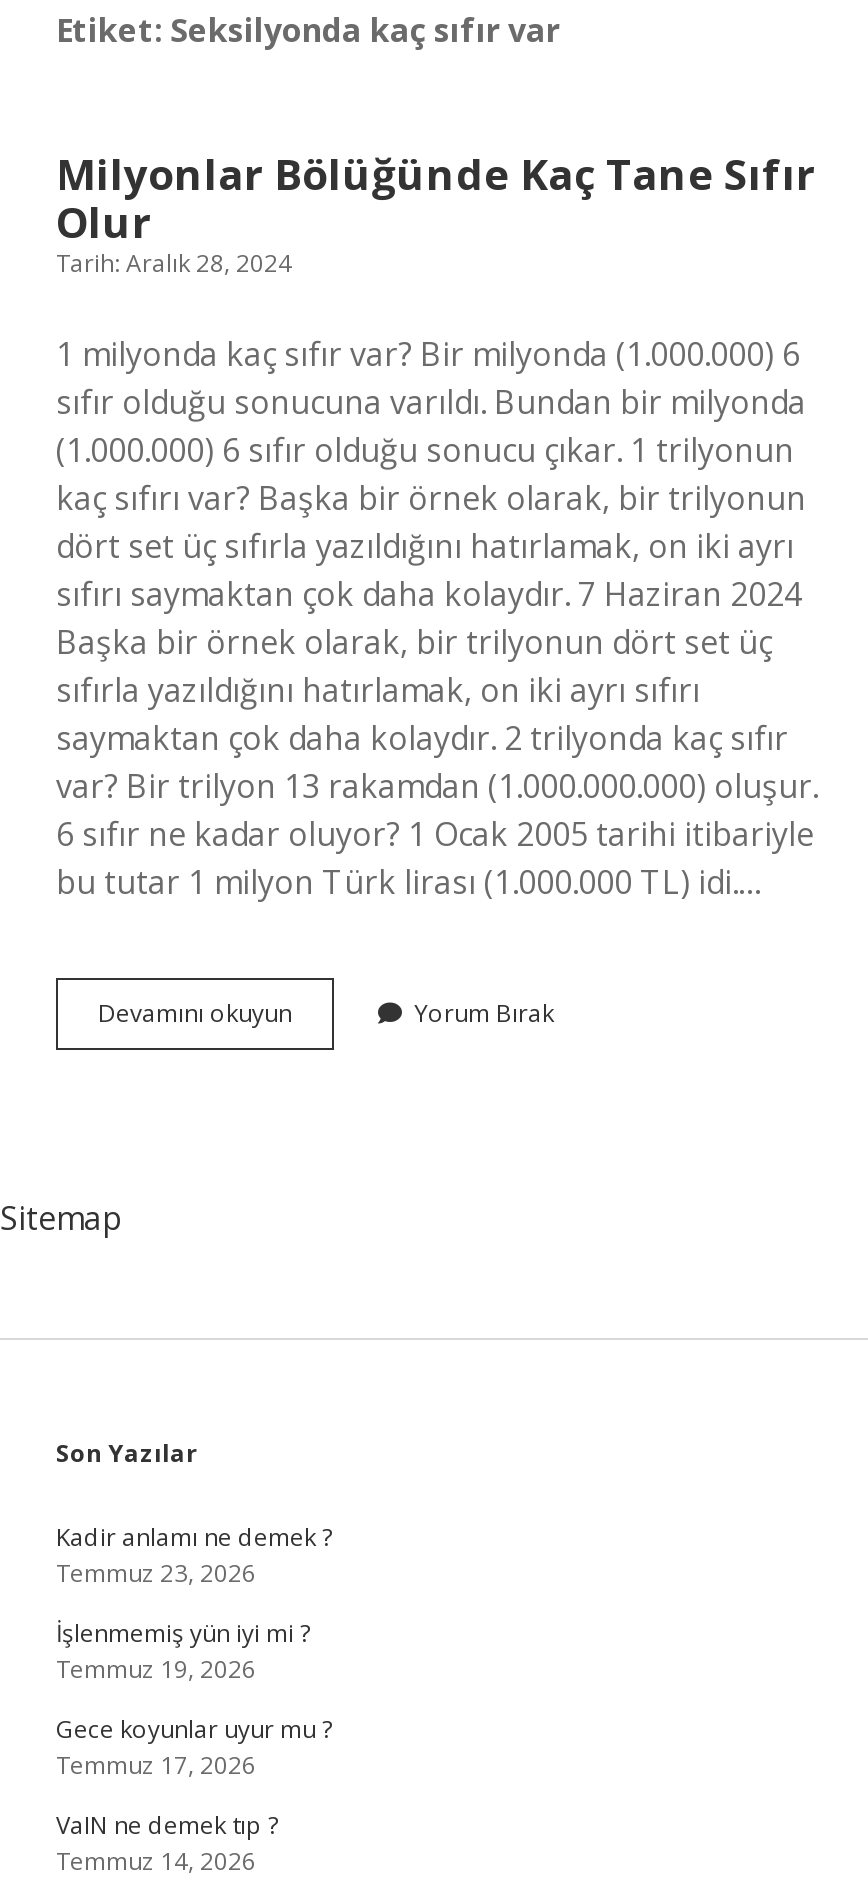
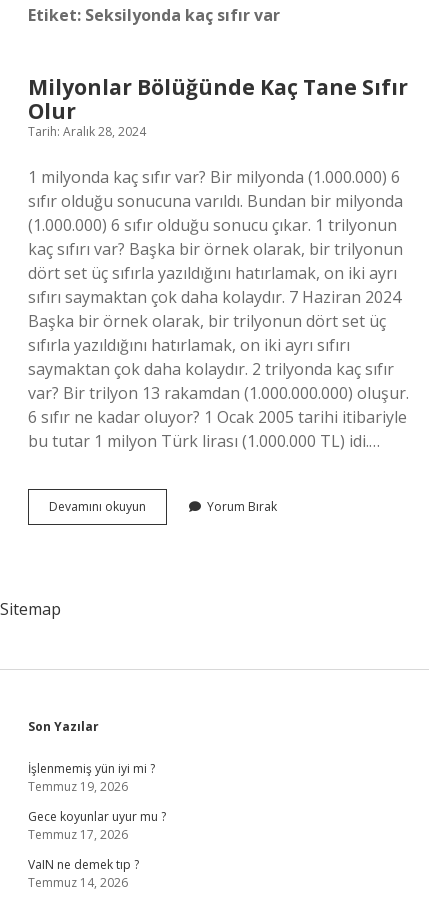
[56,1520,332,1590] Kadir anlamı ne demek ? | Temmuz 23, 2026 -> none

